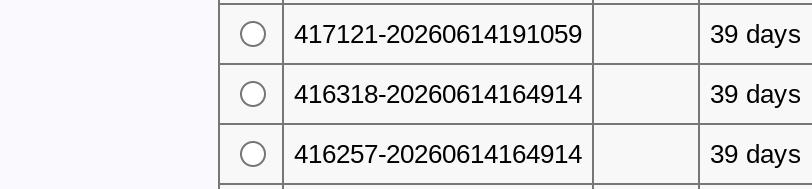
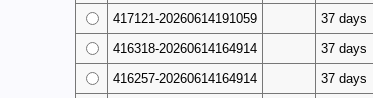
[710,19,802,49] 39 days -> [321,11,367,26] 37 days
[710,79,802,109] 39 days -> [321,41,367,56] 37 days
[710,139,802,169] 39 days -> [321,71,367,86] 37 days

